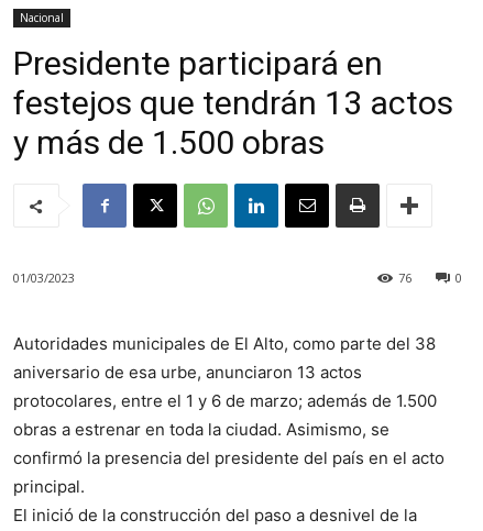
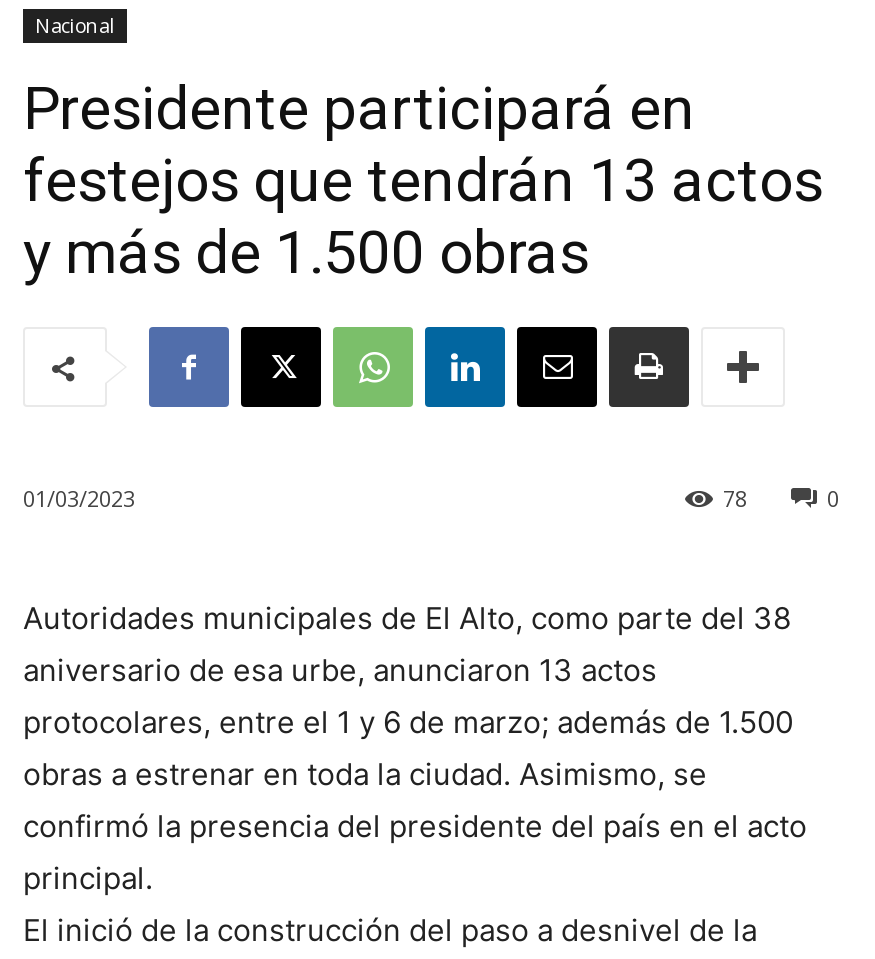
[398,269,411,286] 76 -> [723,483,747,513] 78

